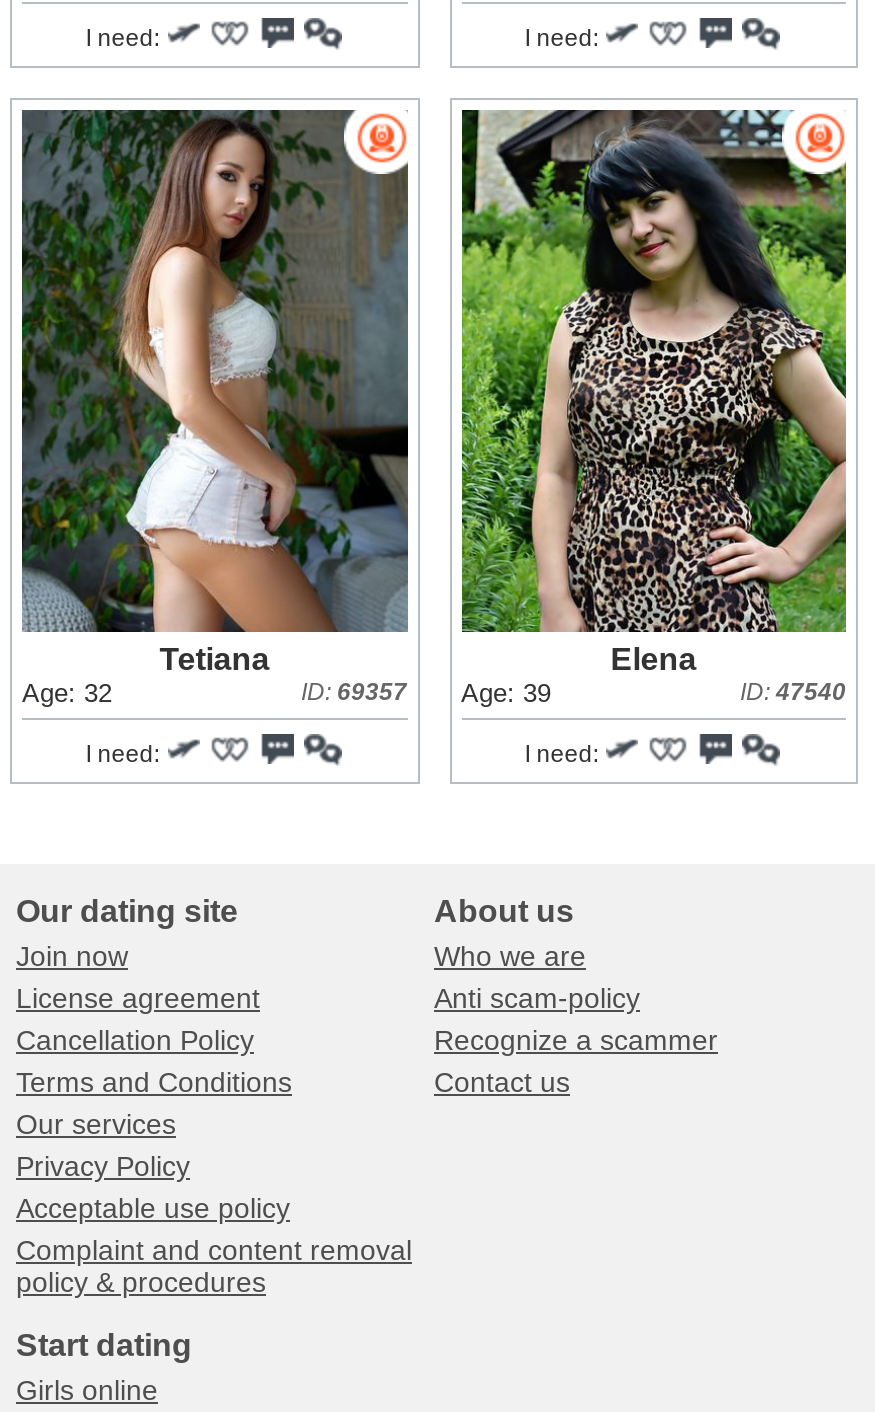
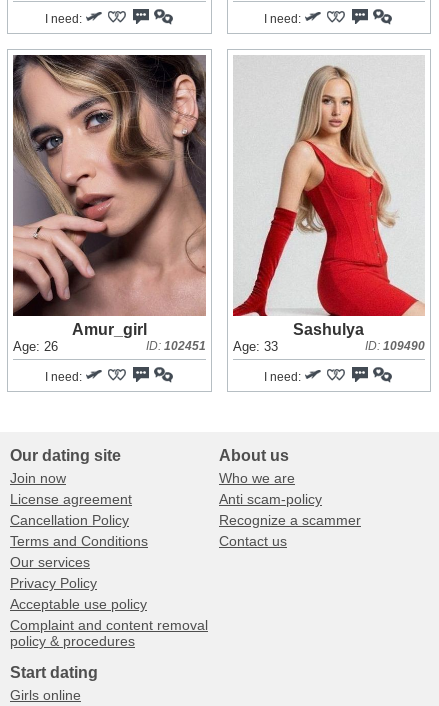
[20,110,410,708] [image] | Tetiana | Age: 32 | ID: 69357 -> [12,54,207,354] [image] | Amur_girl | Age: 26 | ID: 102451
[460,108,848,708] [image] | Elena | Age: 39 | ID: 47540 -> [232,55,425,354] [image] | Sashulya | Age: 33 | ID: 109490

